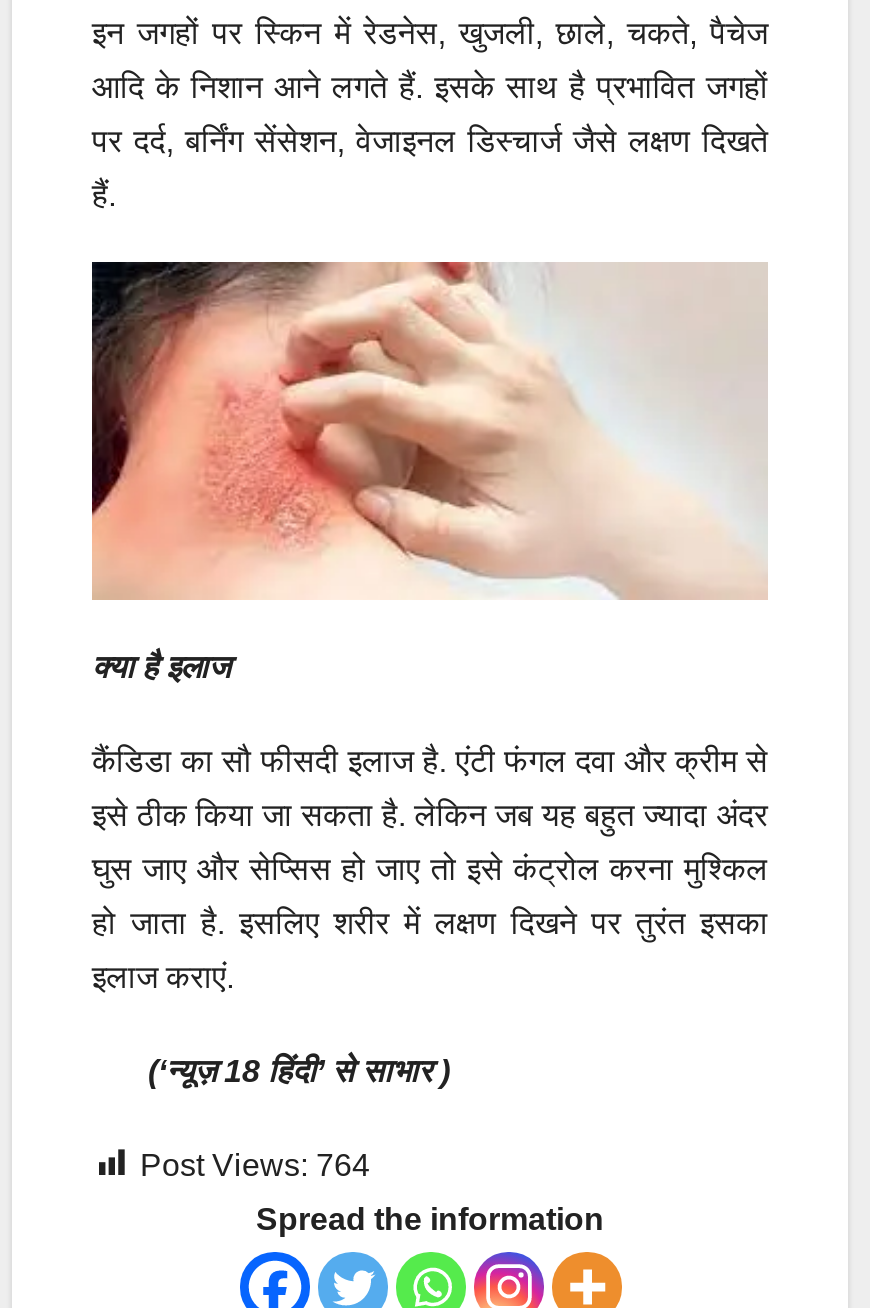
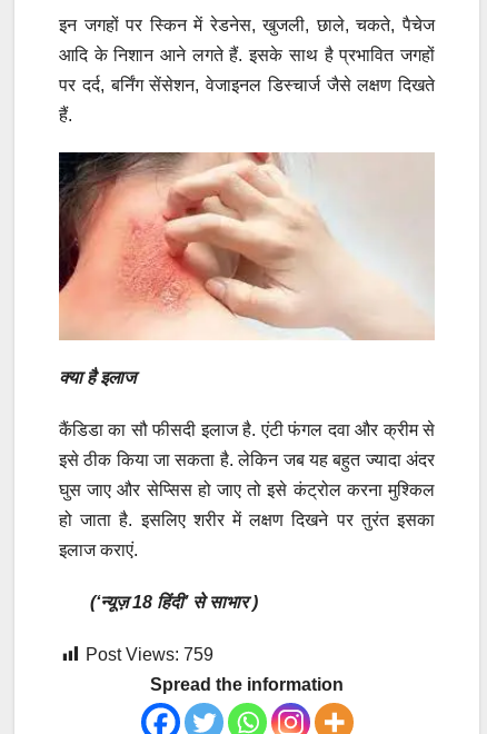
[140,1148,370,1182] Post Views: 764 -> [86,645,213,664] Post Views: 759

